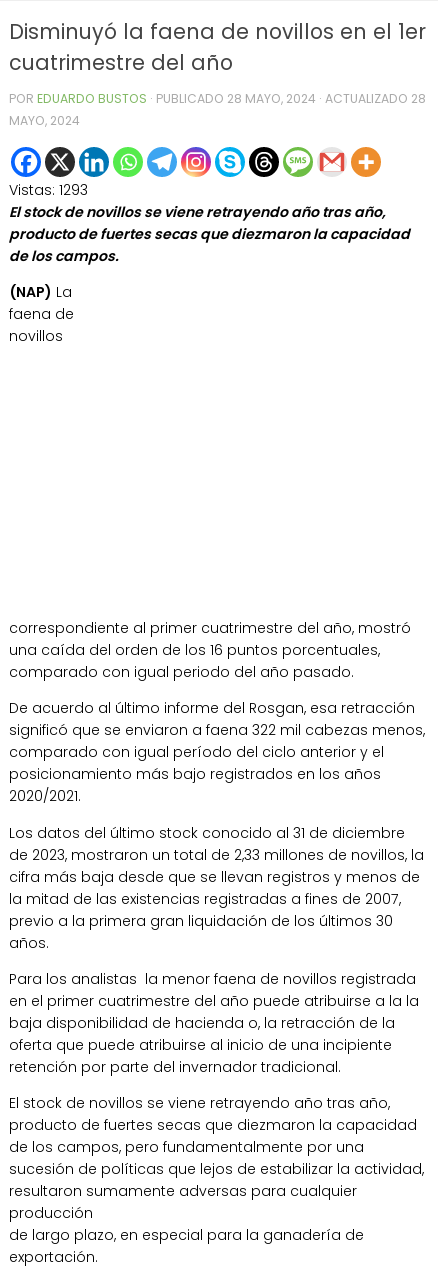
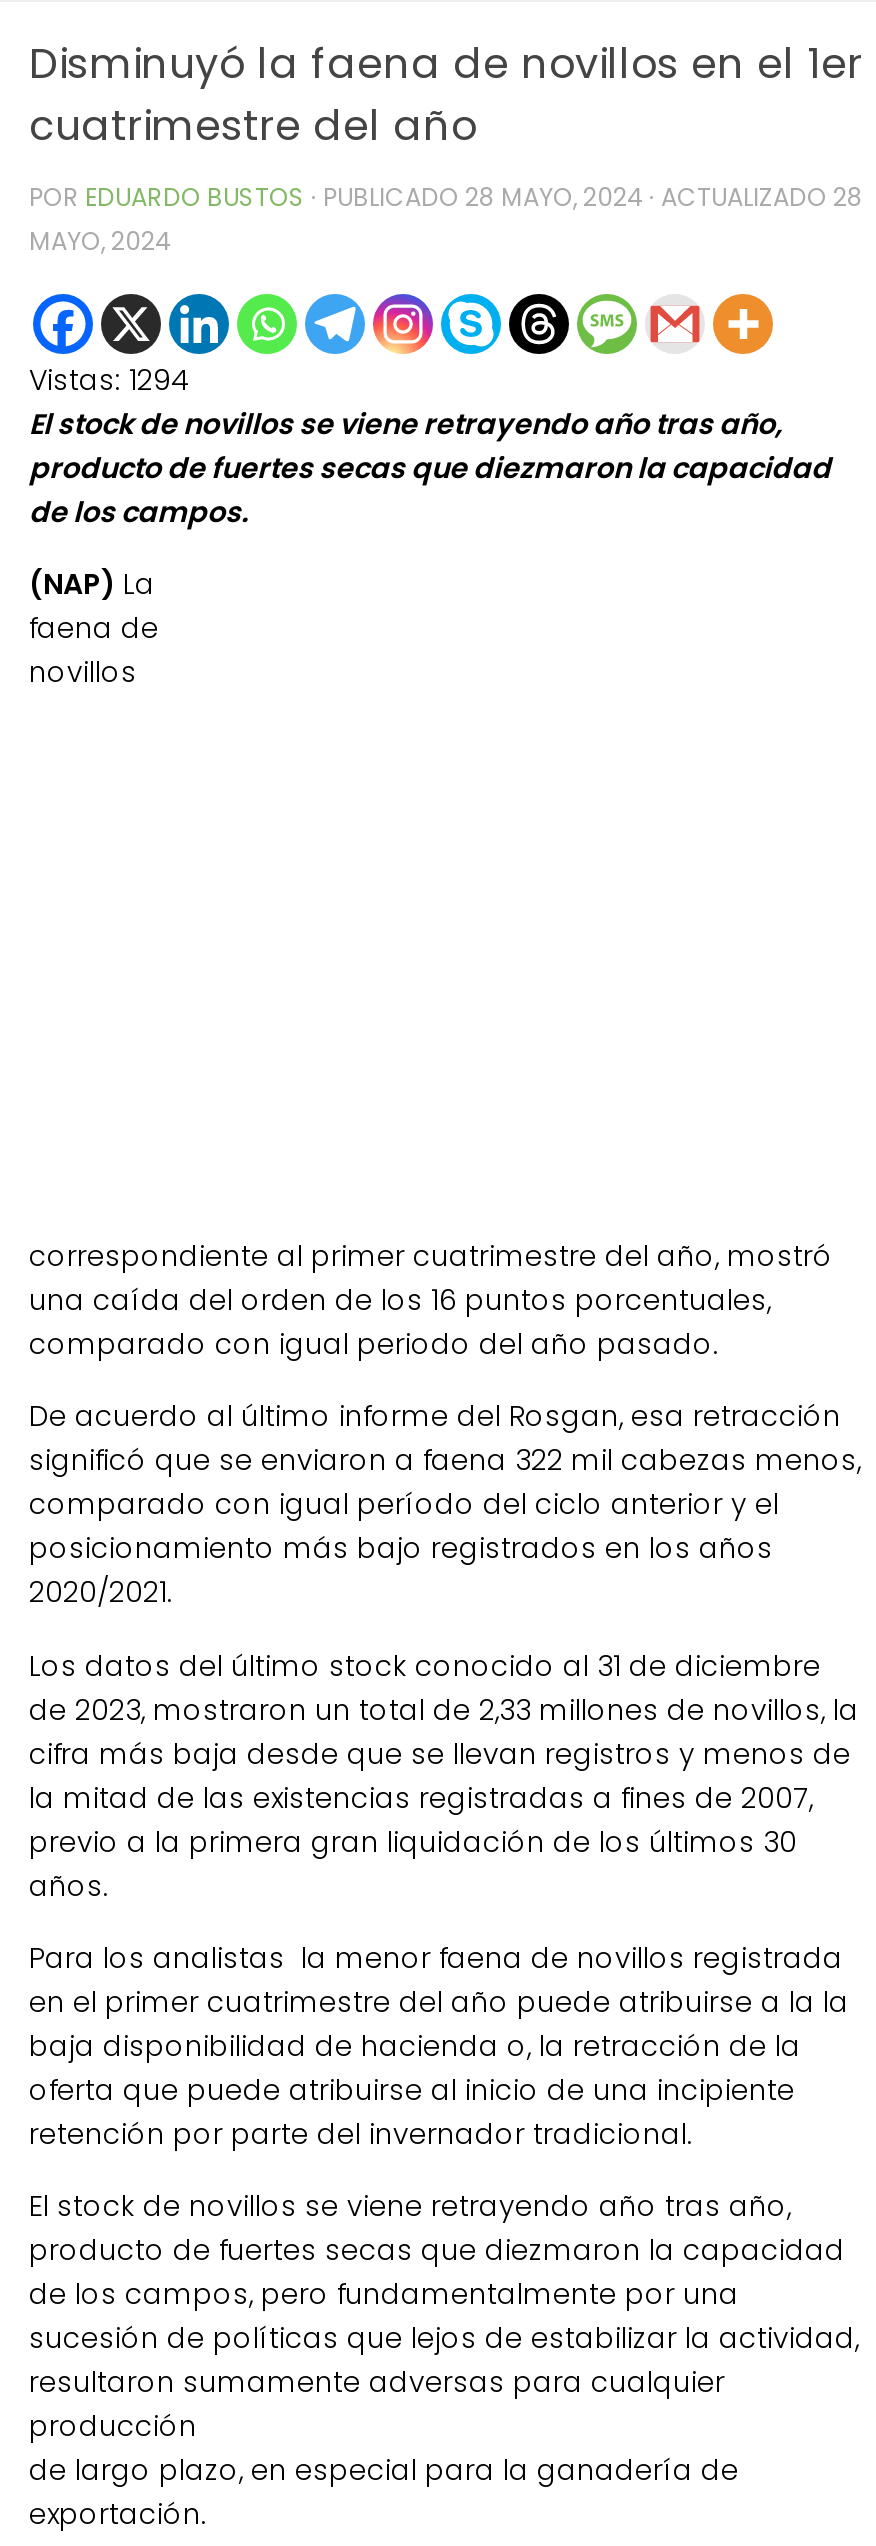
[9,180,88,200] Vistas: 1293 -> [29,360,189,400] Vistas: 1294

